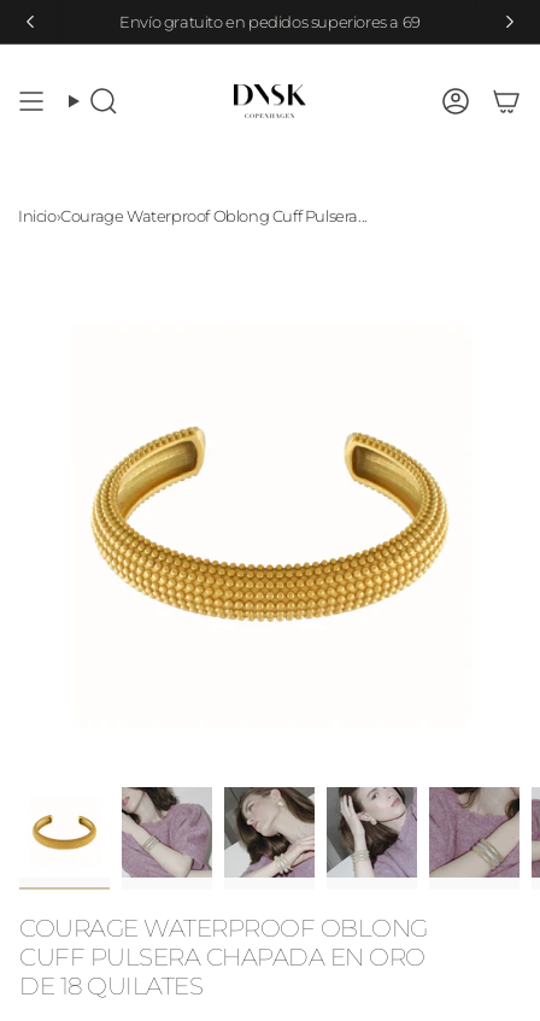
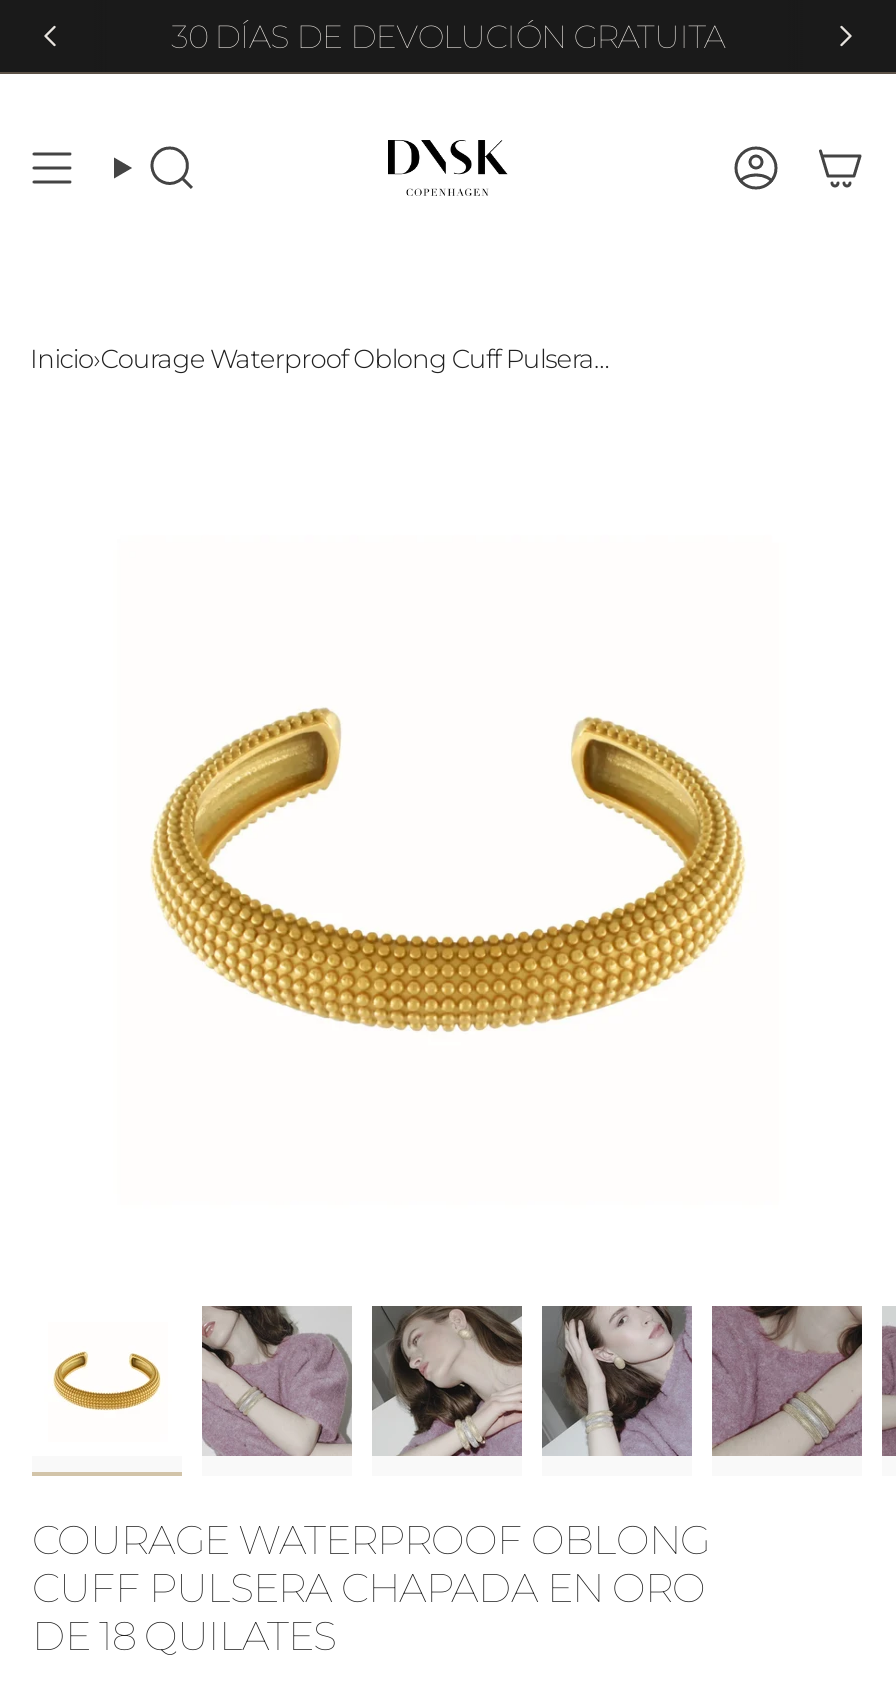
[120,13,420,31] Envío gratuito en pedidos superiores a 69 -> [171,17,725,55] 30 DÍAS DE DEVOLUCIÓN GRATUITA

